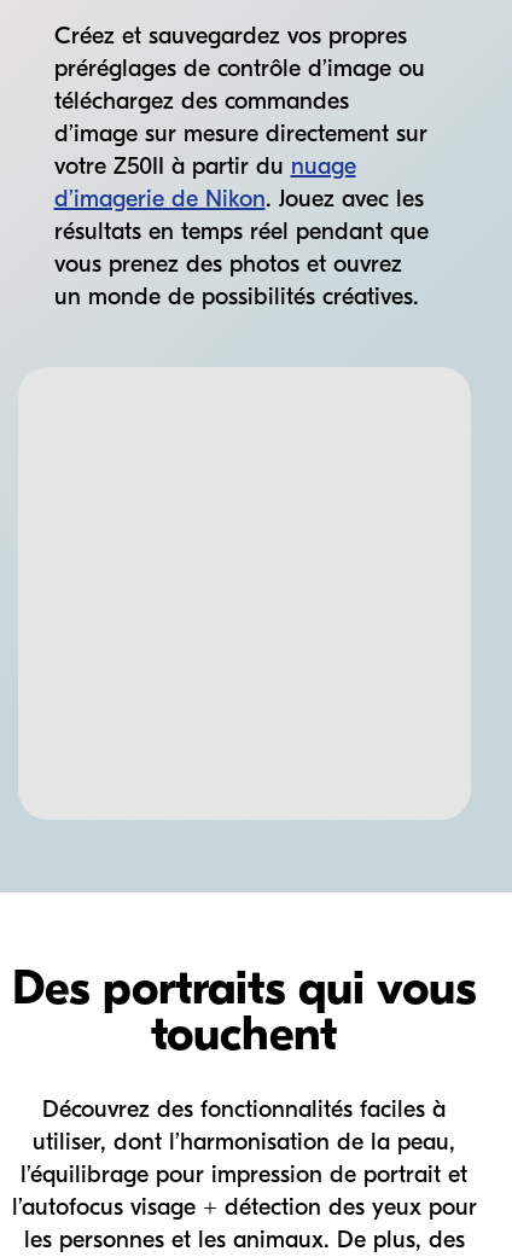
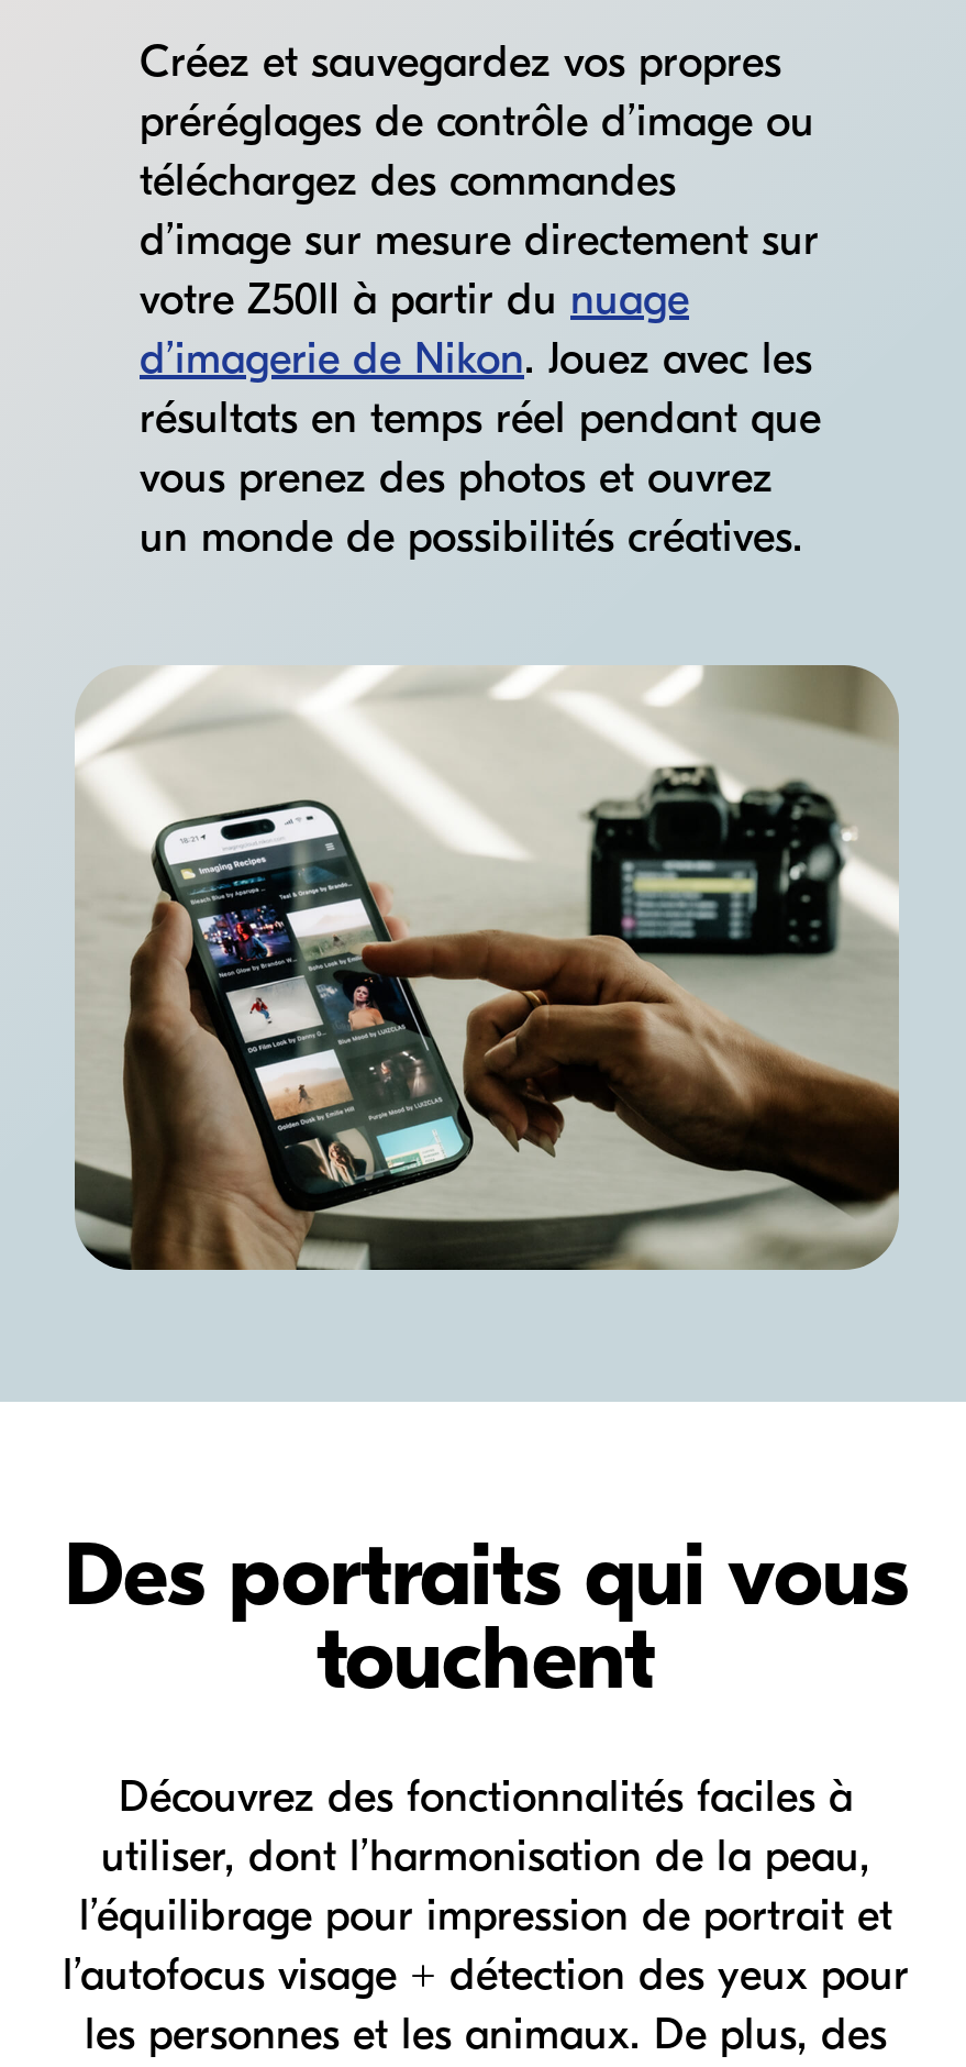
none -> [73,664,901,1273] [image]

